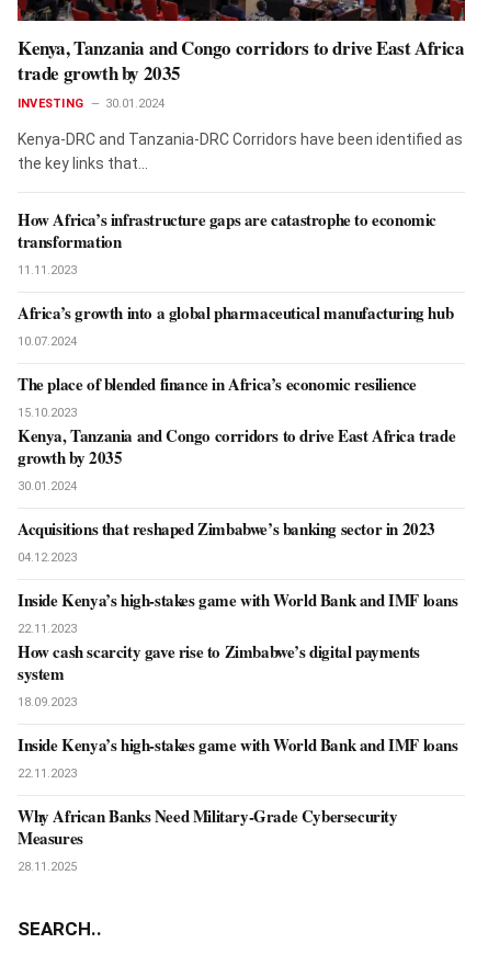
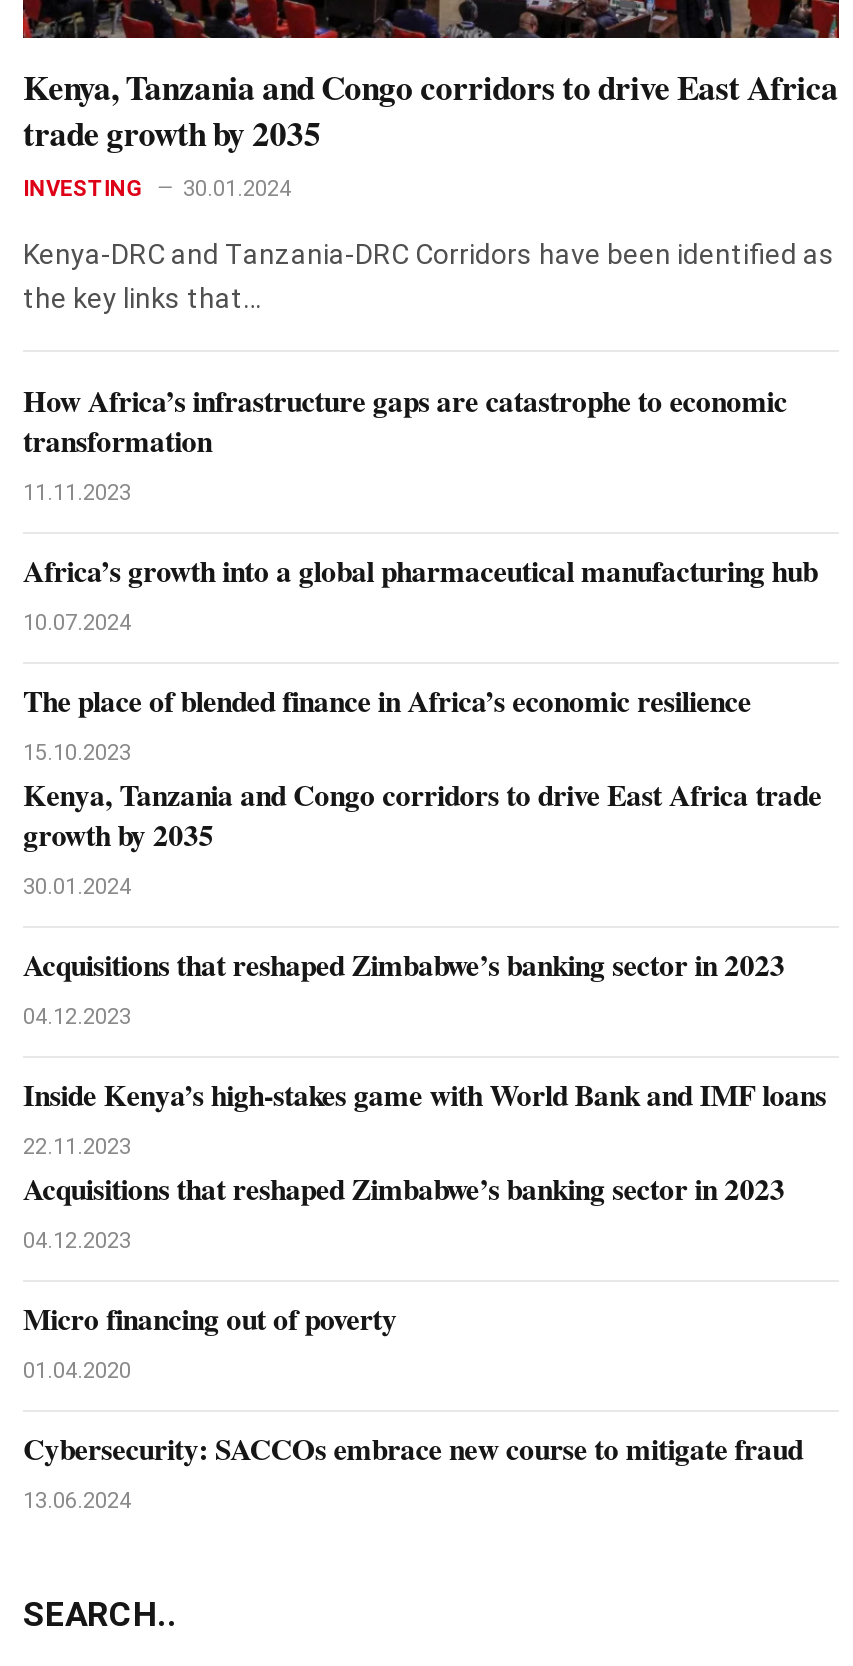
[18,639,420,710] How cash scarcity gave rise to Zimbabwe’s digital payments | system | 18.09.2023 -> [23,1166,785,1254] Acquisitions that reshaped Zimbabwe’s banking sector in 2023 | 04.12.2023
[18,733,458,781] Inside Kenya’s high-stakes game with World Bank and IMF loans | 22.11.2023 -> [23,1296,397,1384] Micro financing out of poverty | 01.04.2020
[18,804,398,874] Why African Banks Need Military-Grade Cybersecurity | Measures | 28.11.2025 -> [23,1426,803,1514] Cybersecurity: SACCOs embrace new course to mitigate fraud | 13.06.2024

